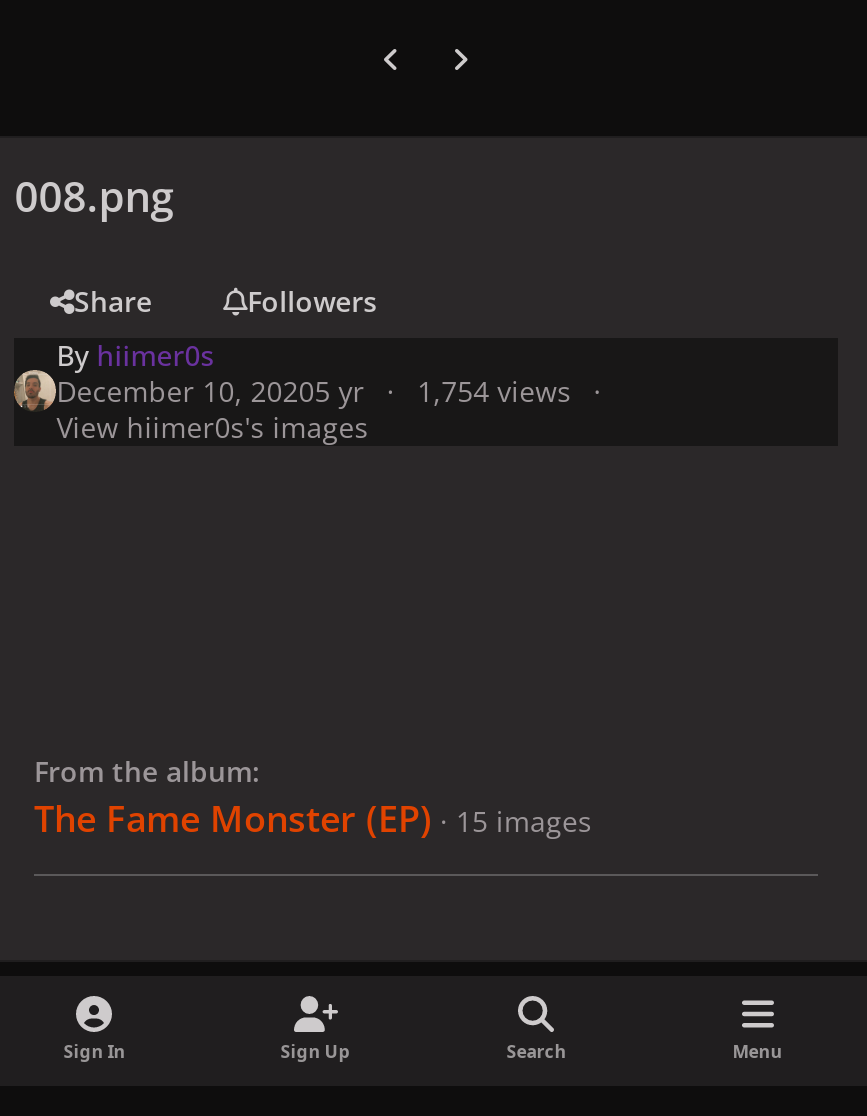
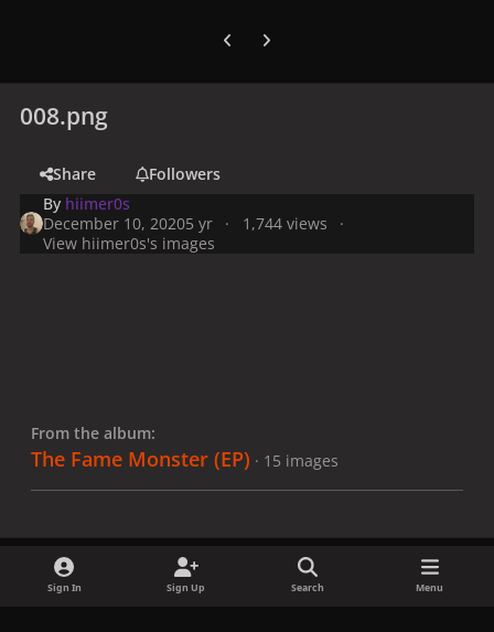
[56,371,571,409] December 10, 20205 yr 1,754 views -> [43,212,327,233] December 10, 20205 yr 1,744 views

